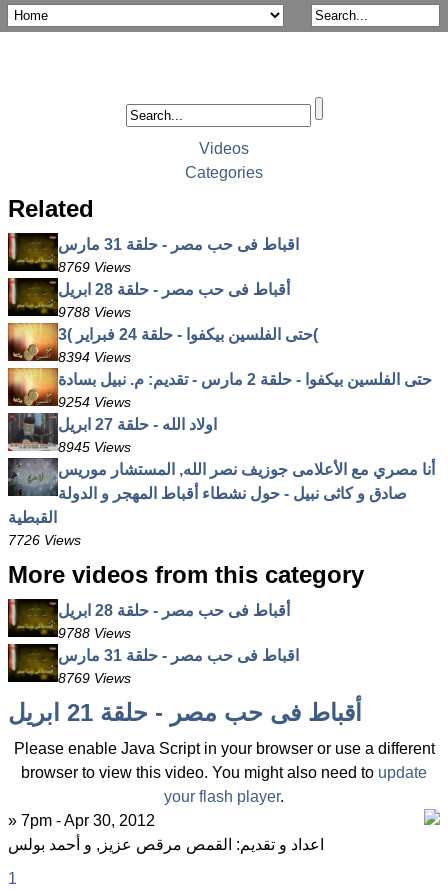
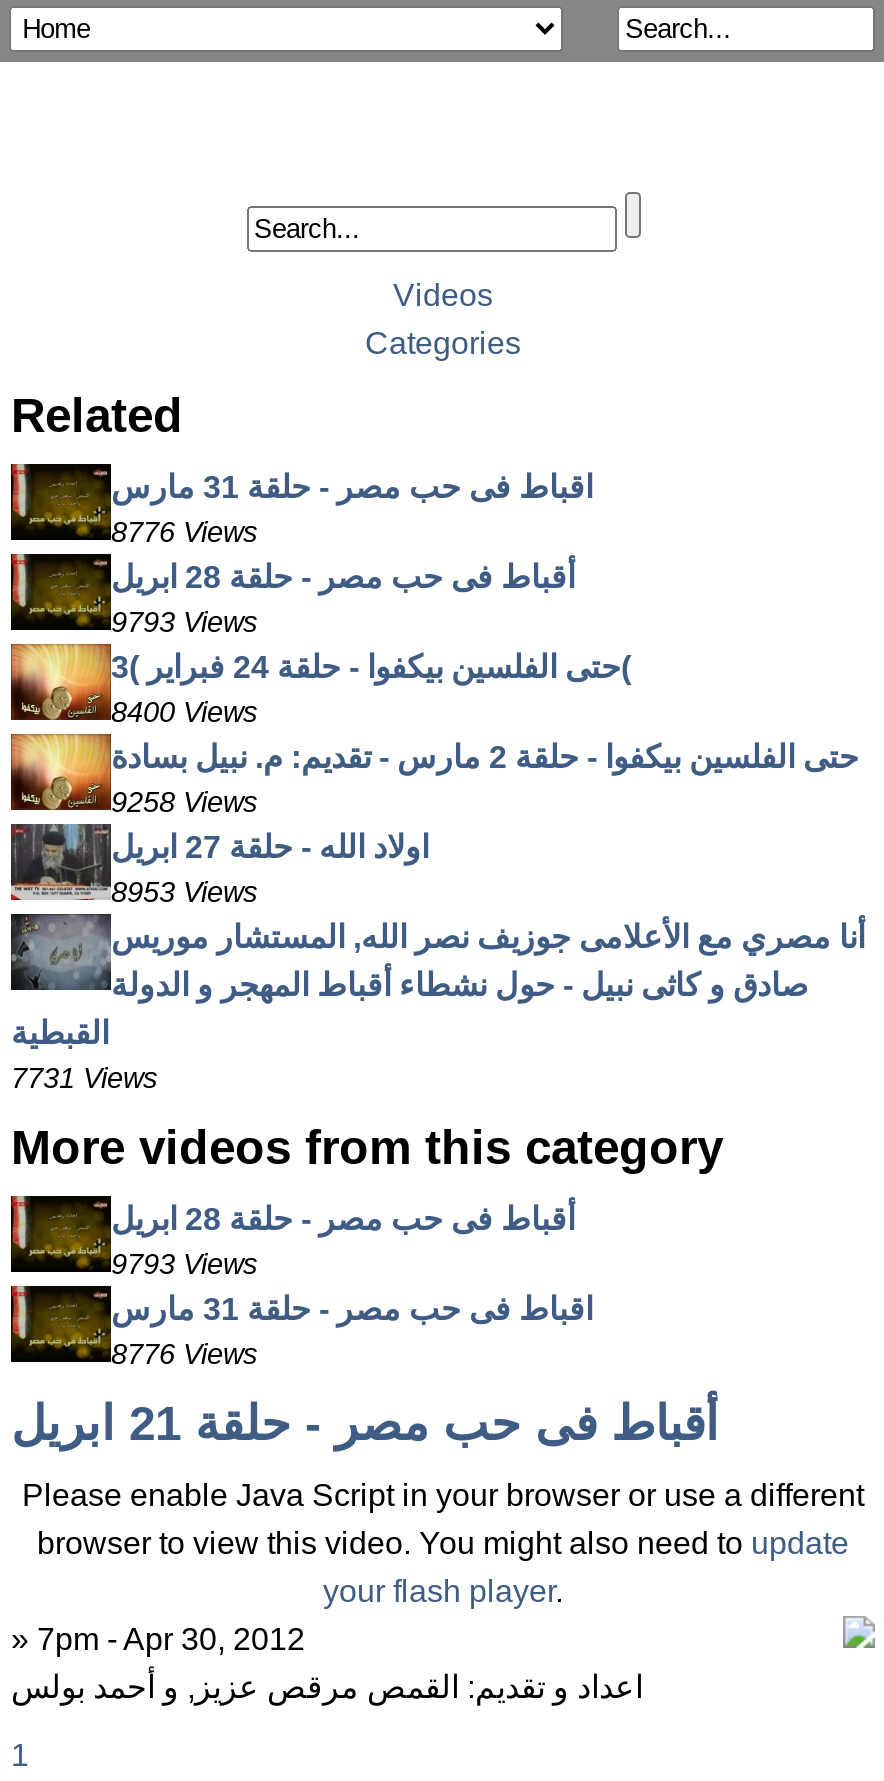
[58,259,131,275] 8769 Views -> [111,516,257,548] 8776 Views
[58,304,131,320] 9788 Views -> [111,606,257,638] 9793 Views
[58,349,131,365] 8394 Views -> [111,696,257,728] 8400 Views
[58,394,131,410] 9254 Views -> [111,786,257,818] 9258 Views
[58,439,131,455] 8945 Views -> [111,876,257,908] 8953 Views
[8,532,81,548] 7726 Views -> [11,1062,157,1094] 7731 Views
[58,625,131,641] 9788 Views -> [111,1248,257,1280] 9793 Views
[58,670,131,686] 8769 Views -> [111,1338,257,1370] 8776 Views

